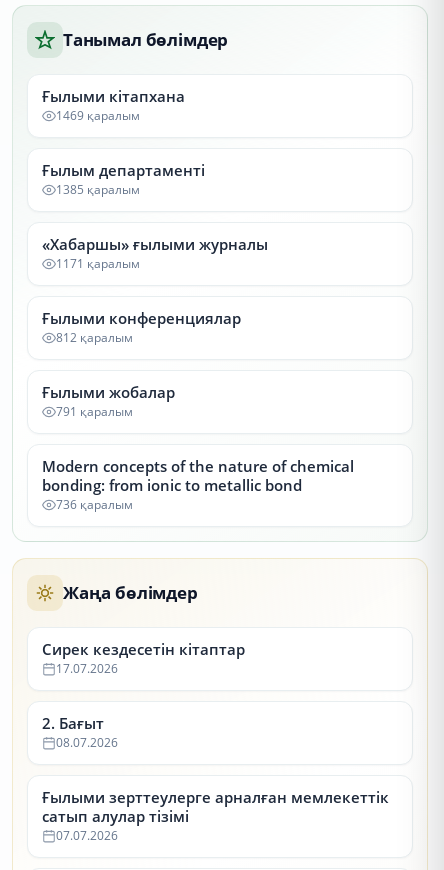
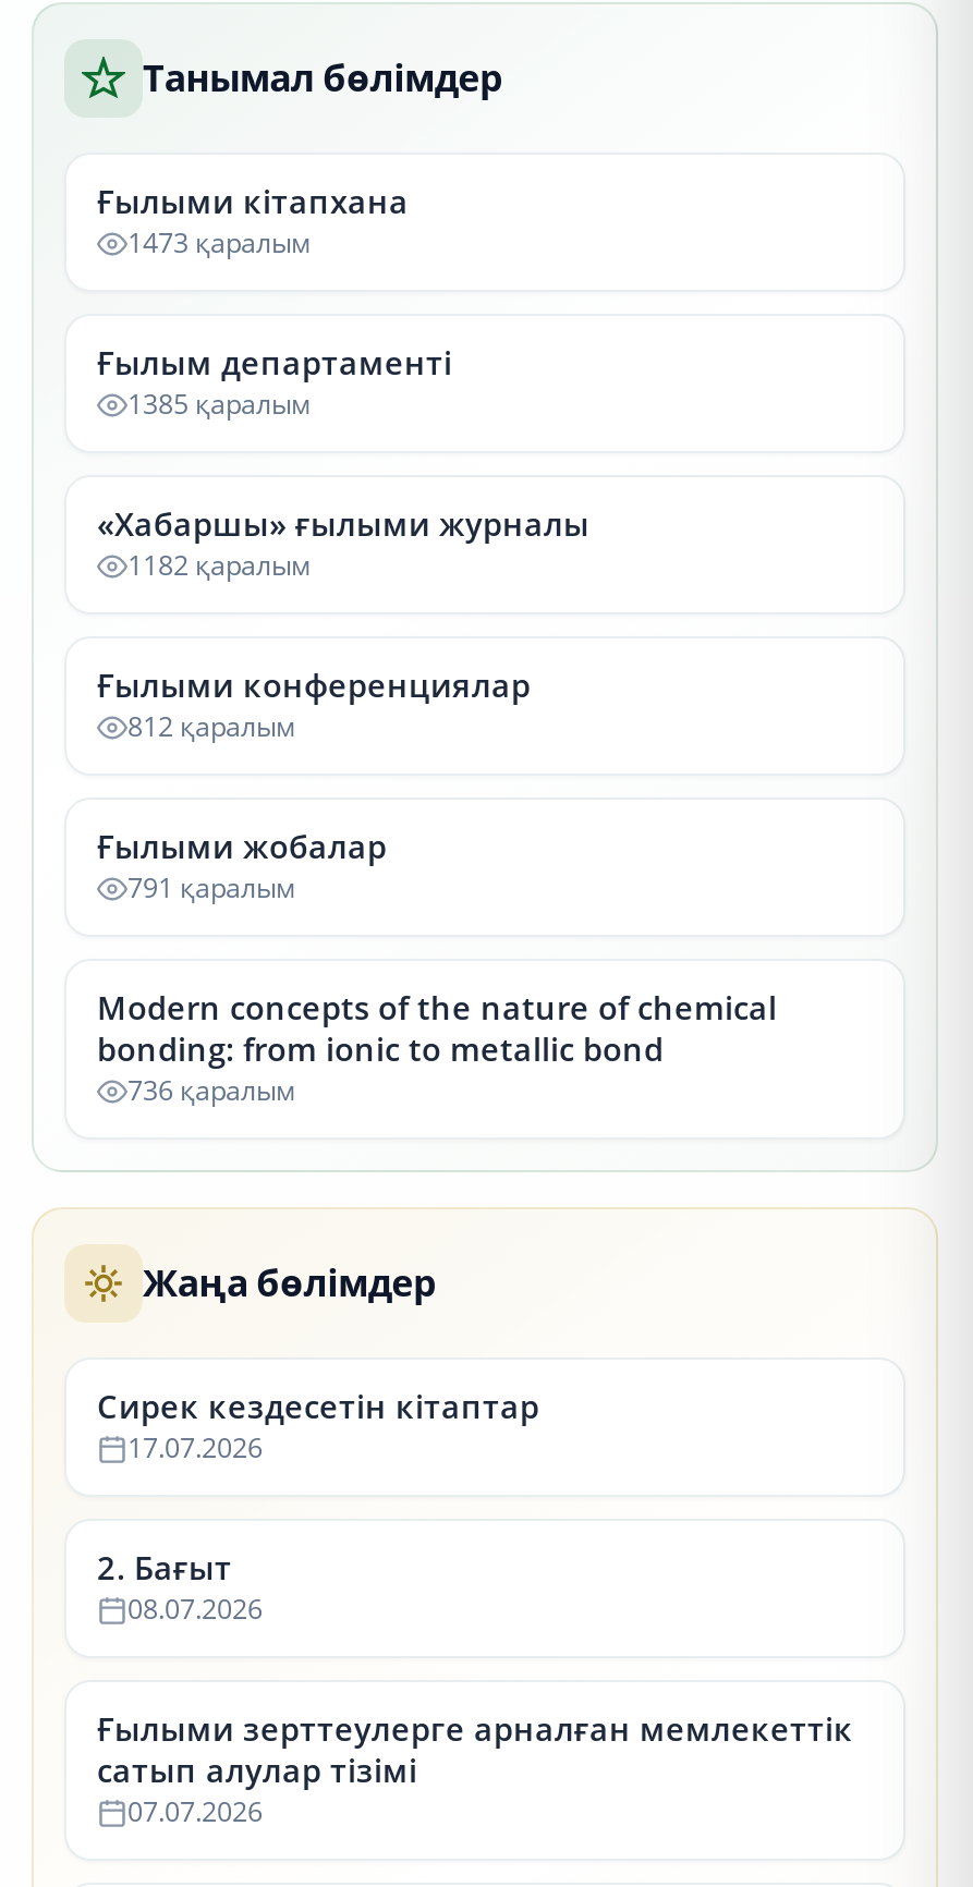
[56,107,140,124] 1469 қаралым -> [127,224,311,261] 1473 қаралым
[56,255,140,272] 1171 қаралым -> [127,547,311,584] 1182 қаралым

